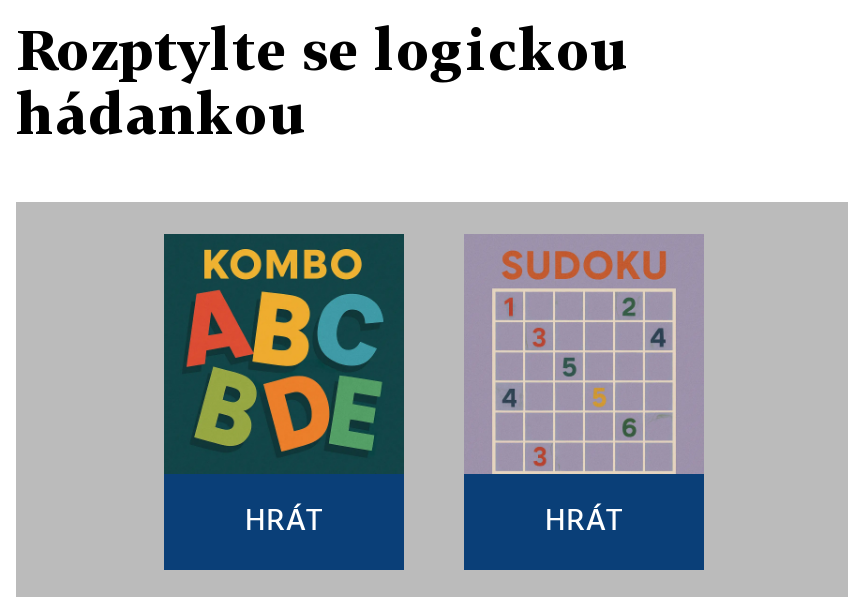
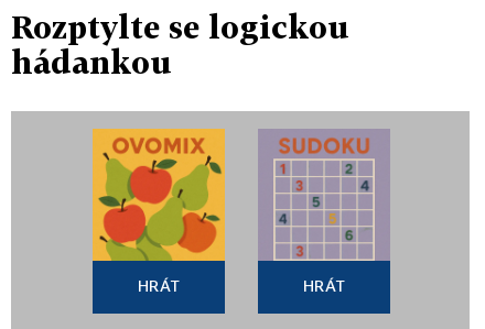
[162,232,406,474] [image] -> [91,128,226,262] [image]

